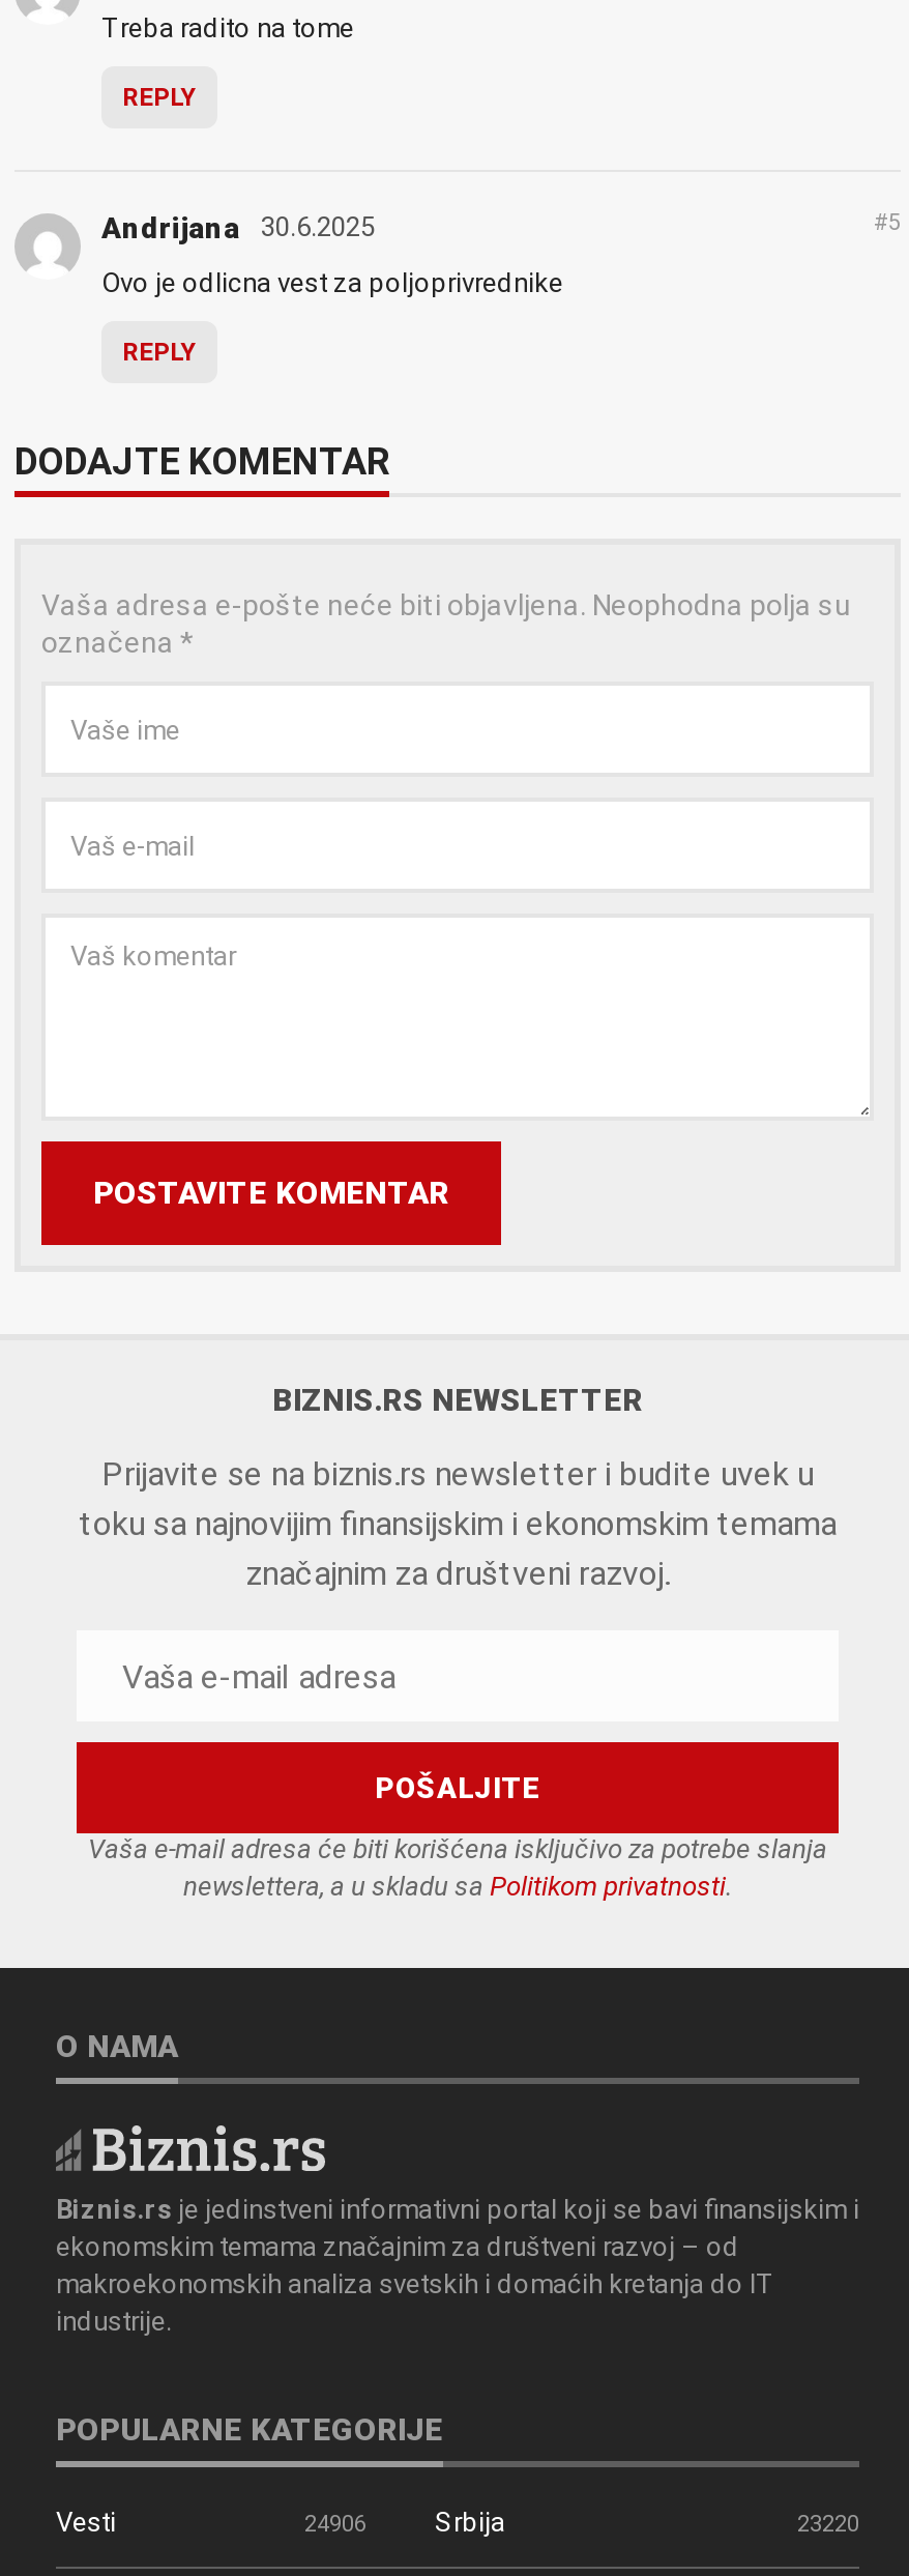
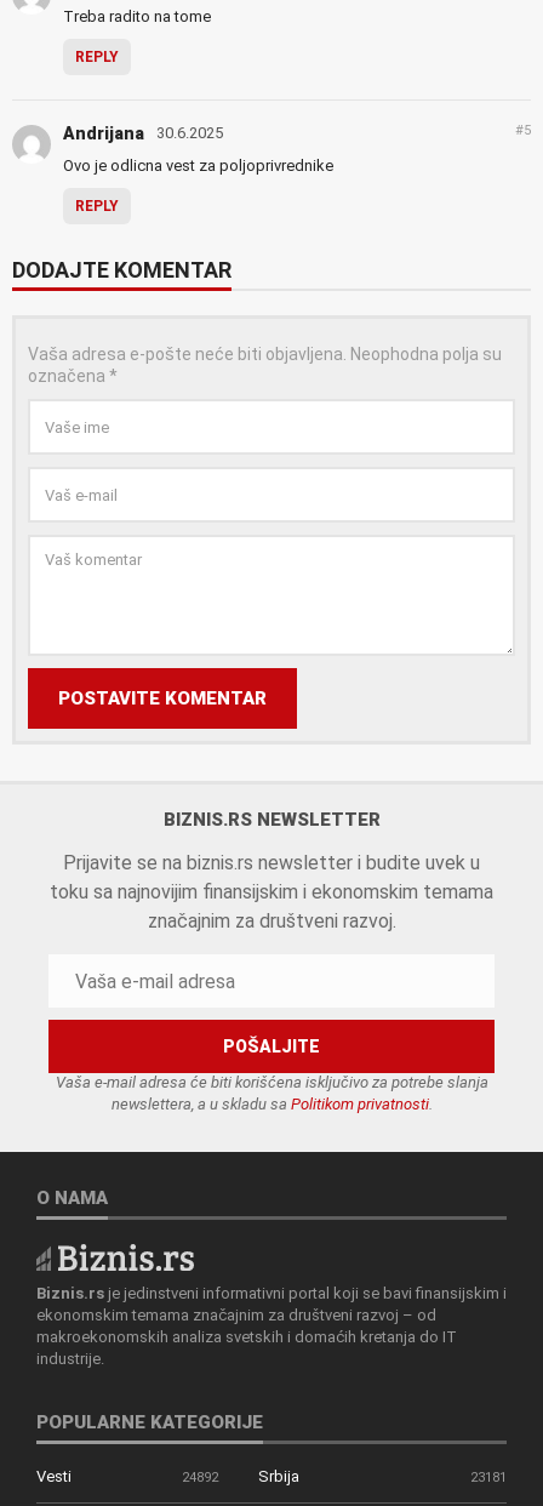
[304,2511,366,2538] 24906 -> [182,1470,218,1486] 24892
[797,2511,859,2538] 23220 -> [470,1470,507,1486] 23181

